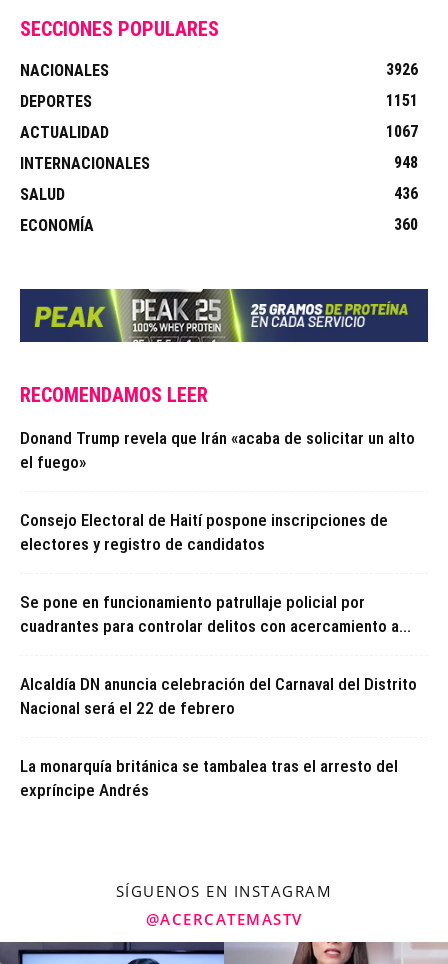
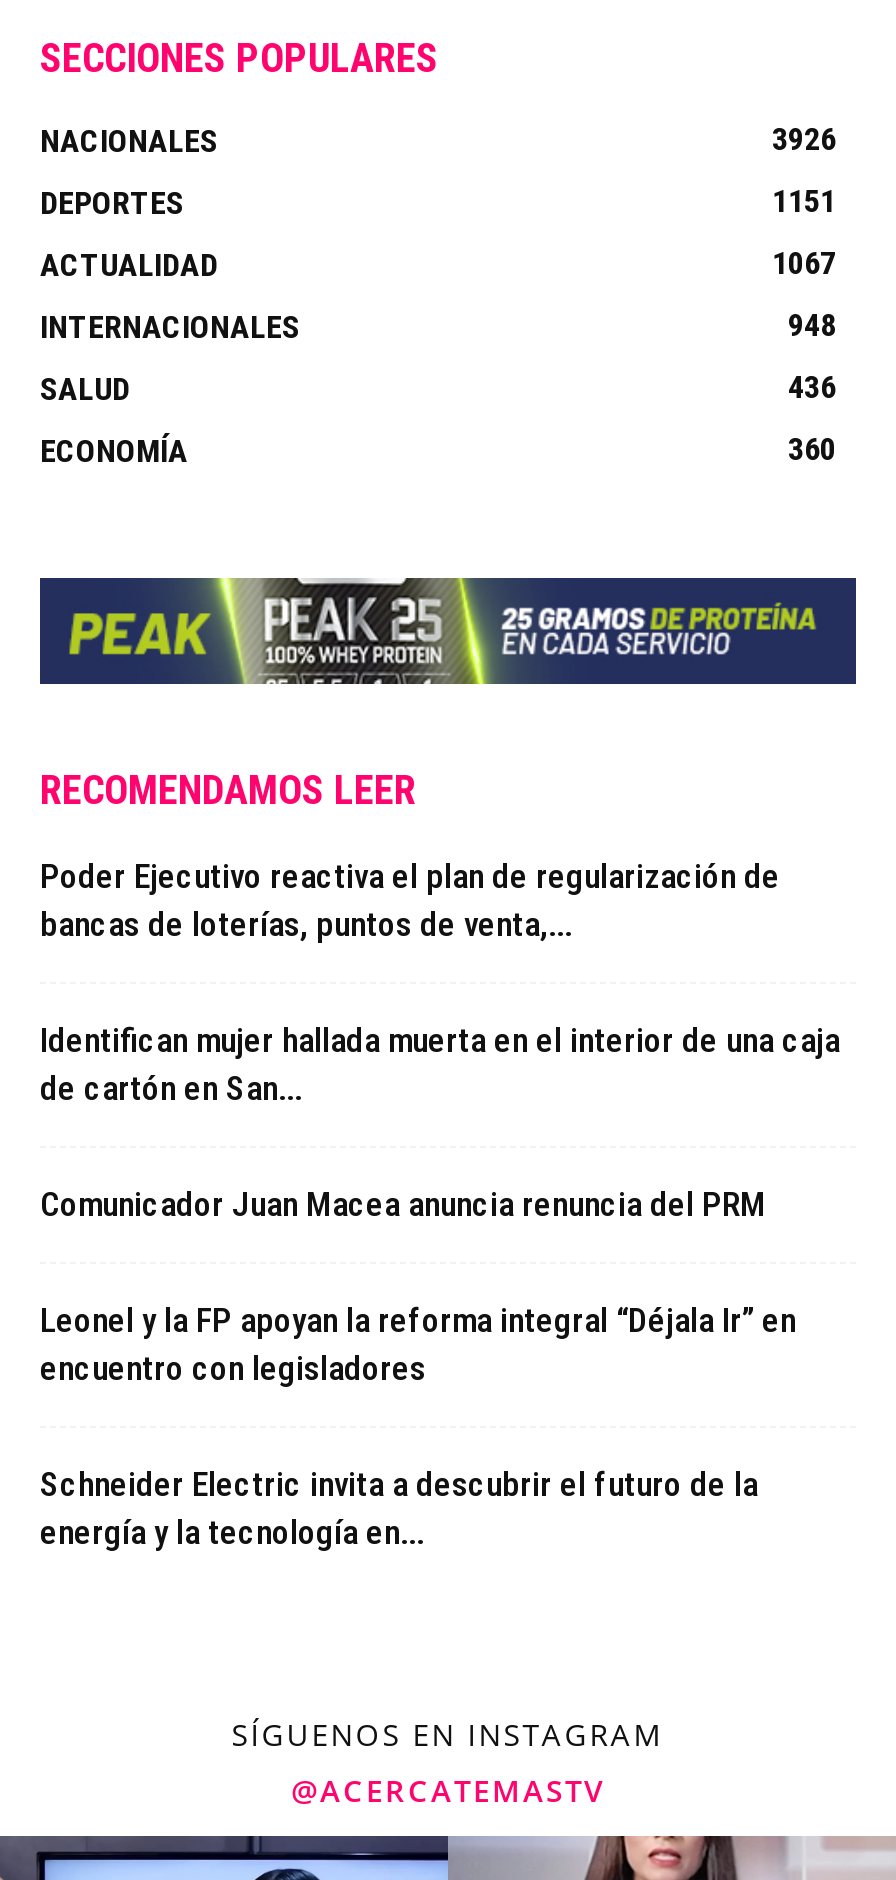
[20,428,415,472] Donand Trump revela que Irán «acaba de solicitar un alto | el fuego» -> [40,856,780,944] Poder Ejecutivo reactiva el plan de regularización de | bancas de loterías, puntos de venta,...
[20,510,388,554] Consejo Electoral de Haití pospone inscripciones de | electores y registro de candidatos -> [40,1020,840,1108] Identifican mujer hallada muerta en el interior de una caja | de cartón en San...
[20,592,411,636] Se pone en funcionamiento patrullaje policial por | cuadrantes para controlar delitos con acercamiento a... -> [40,1184,766,1224] Comunicador Juan Macea anuncia renuncia del PRM
[20,674,417,718] Alcaldía DN anuncia celebración del Carnaval del Distrito | Nacional será el 22 de febrero -> [40,1300,796,1388] Leonel y la FP apoyan la reforma integral “Déjala Ir” en | encuentro con legisladores
[20,756,398,800] La monarquía británica se tambalea tras el arresto del | expríncipe Andrés -> [40,1464,758,1552] Schneider Electric invita a descubrir el futuro de la | energía y la tecnología en...

